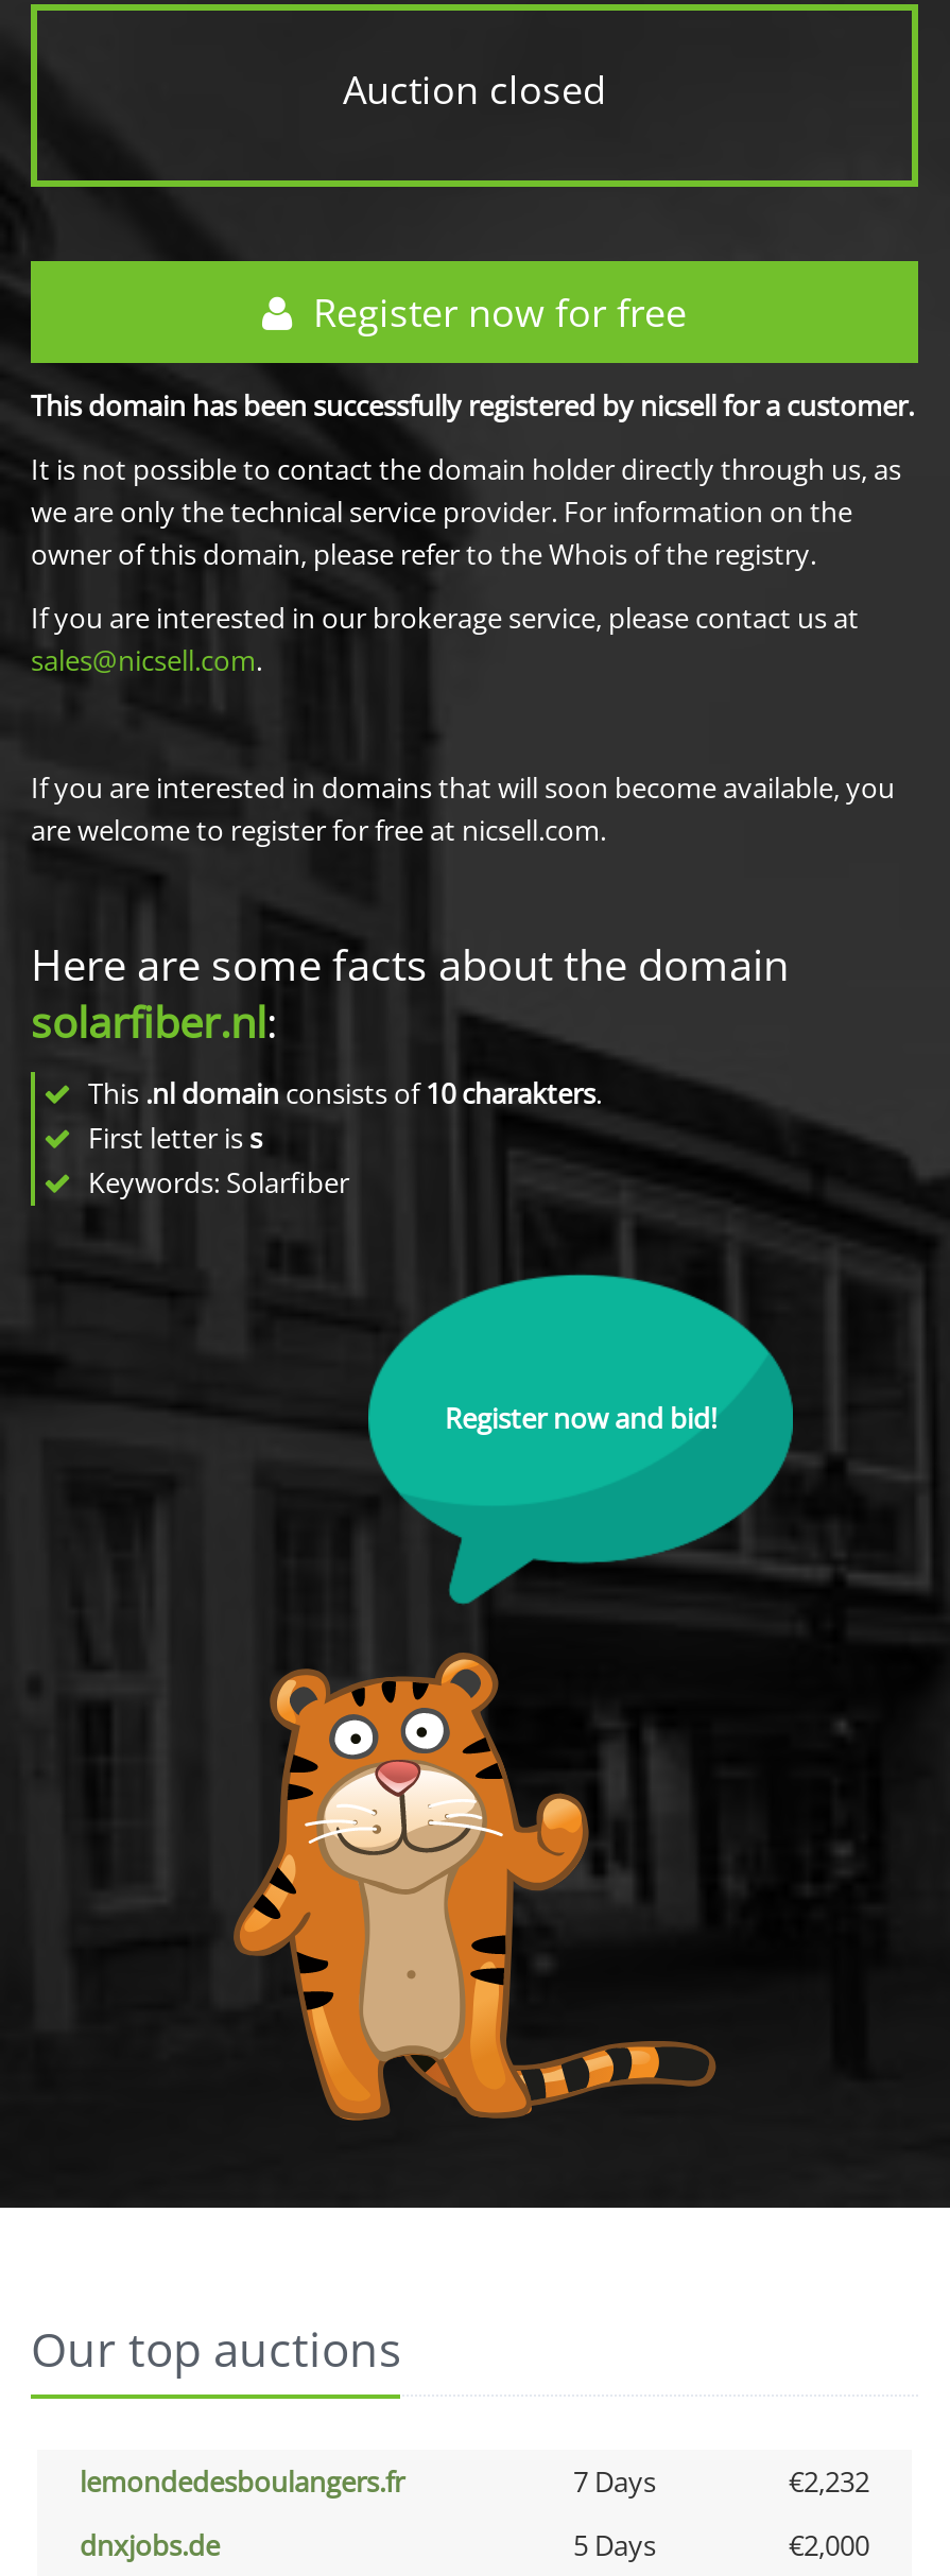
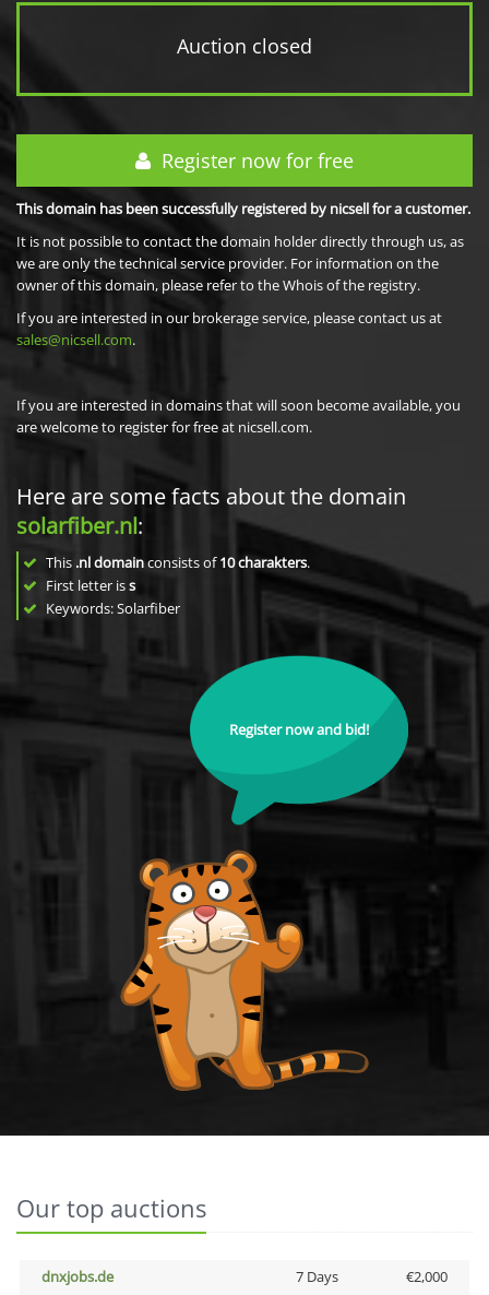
[80,2462,869,2501] lemondedesboulangers.fr | 7 Days | €2,232 -> none
[573,2526,656,2564] 5 Days -> [295,1267,338,1286] 7 Days

